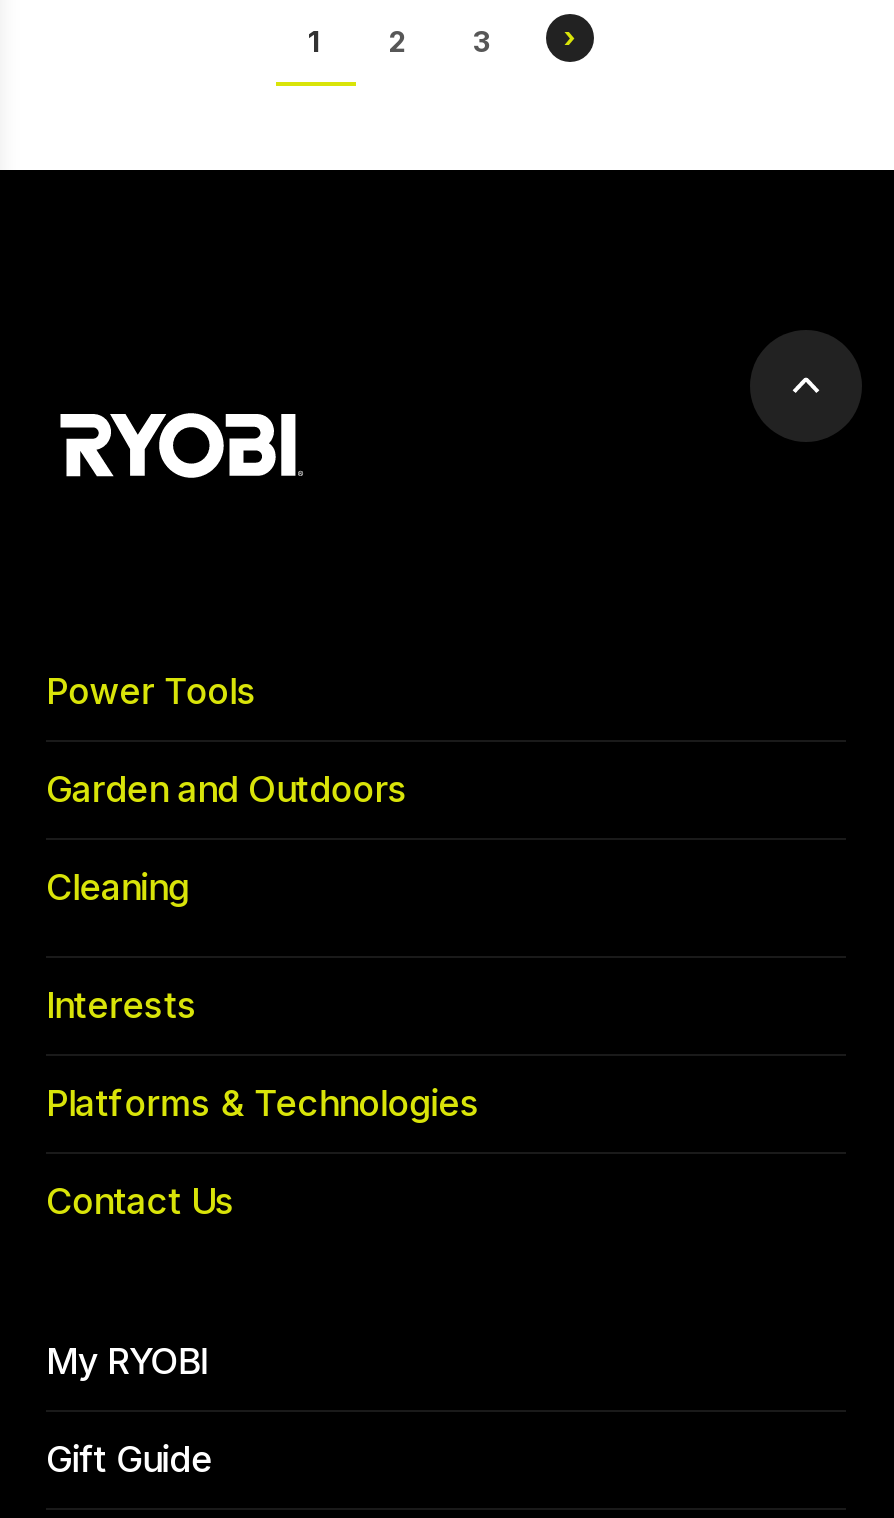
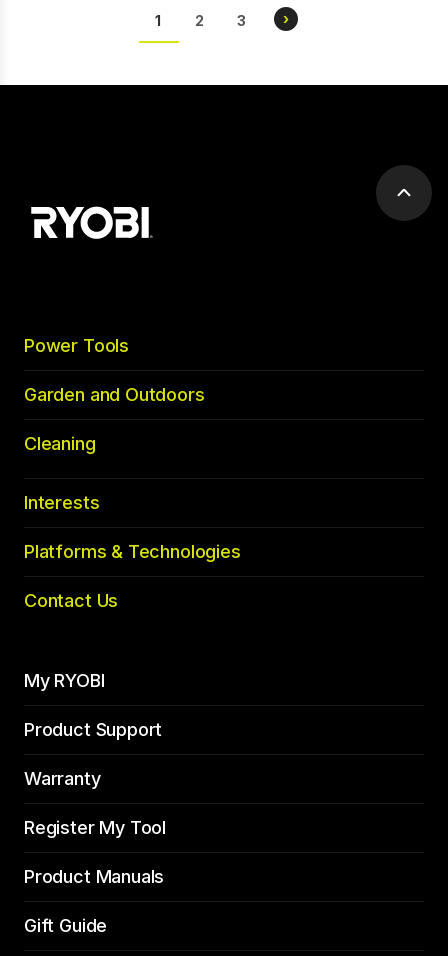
none -> [24,719,166,887] Product Support | Warranty | Register My Tool | Product Manuals

